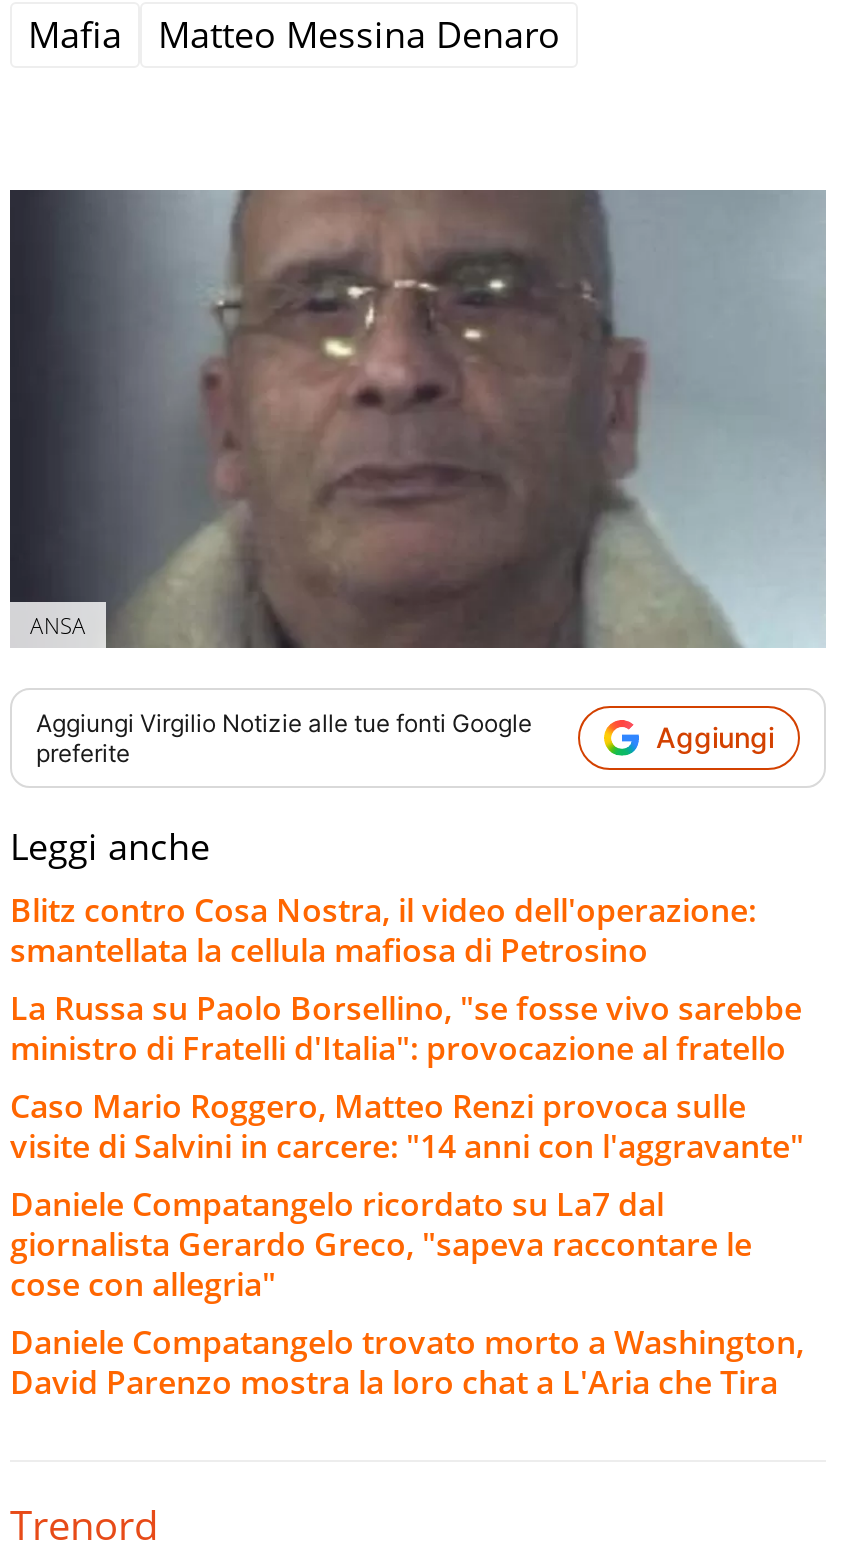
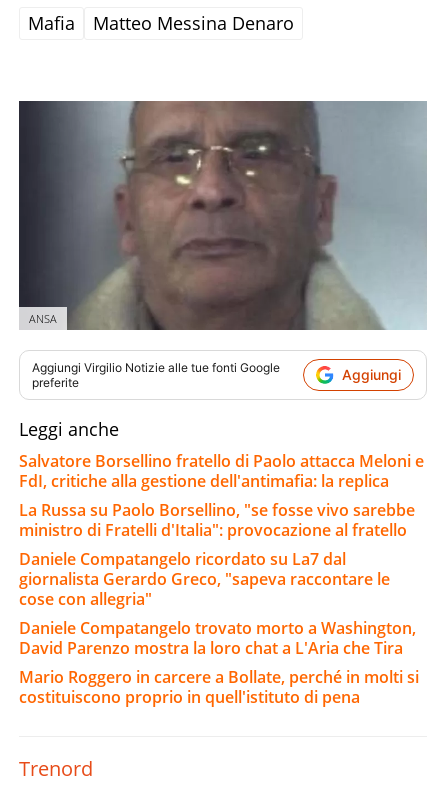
[10,888,756,972] Blitz contro Cosa Nostra, il video dell'operazione: | smantellata la cellula mafiosa di Petrosino -> [19,450,424,492] Salvatore Borsellino fratello di Paolo attacca Meloni e | FdI, critiche alla gestione dell'antimafia: la replica
[10,1084,804,1168] Caso Mario Roggero, Matteo Renzi provoca sulle | visite di Salvini in carcere: "14 anni con l'aggravante" -> none
moved [10,1182,804,1404] -> [19,548,416,659]: Daniele Compatangelo ricordato su La7 dal | giornalista Gerardo Greco, "sapeva raccontare le | cose con allegria" | Daniele Compatangelo trovato morto a Washington, | David Parenzo mostra la loro chat a L'Aria che Tira
none -> [19,666,419,708] Mario Roggero in carcere a Bollate, perché in molti si | costituiscono proprio in quell'istituto di pena

